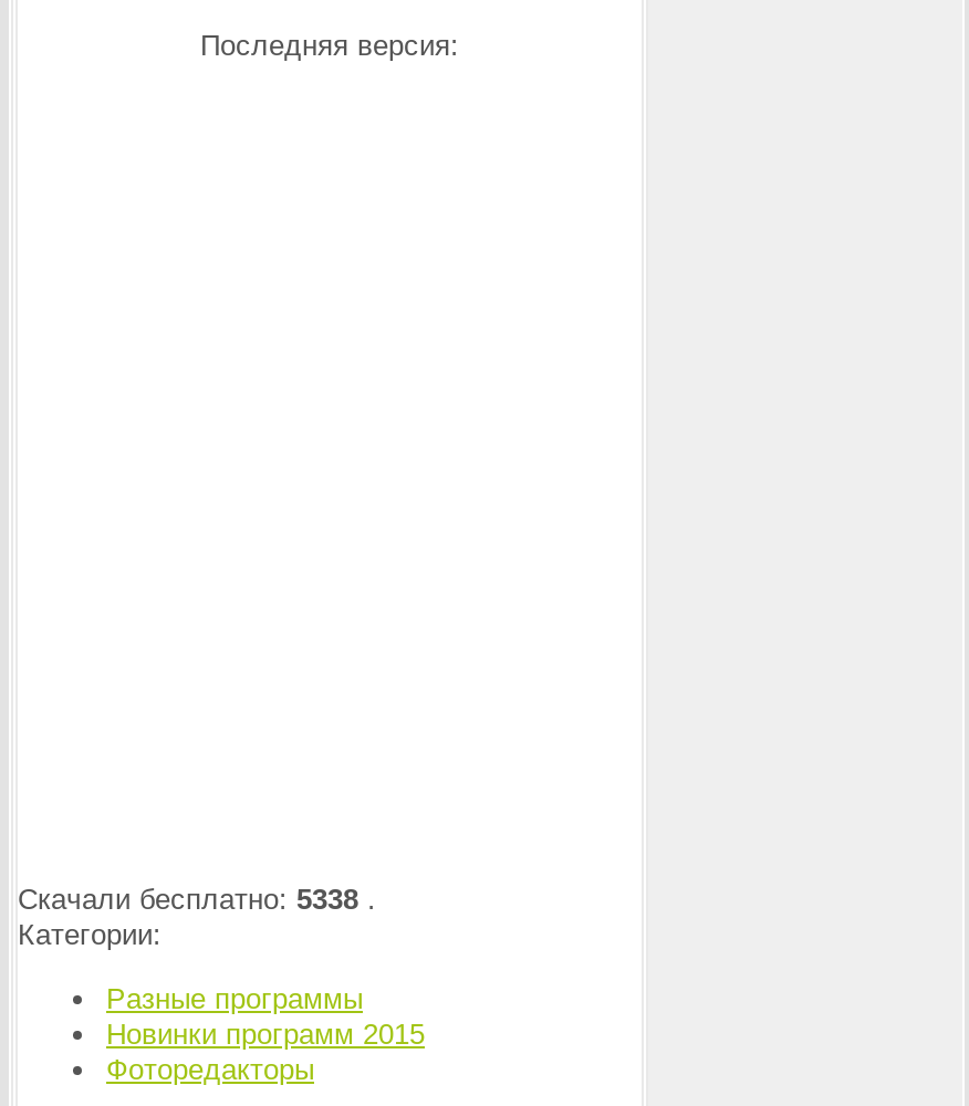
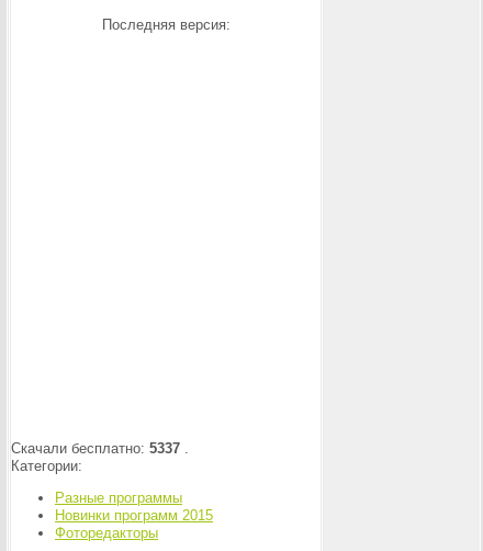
[18,882,376,915] Скачали бесплатно: 5338. -> [11,440,189,456] Скачали бесплатно: 5337.

